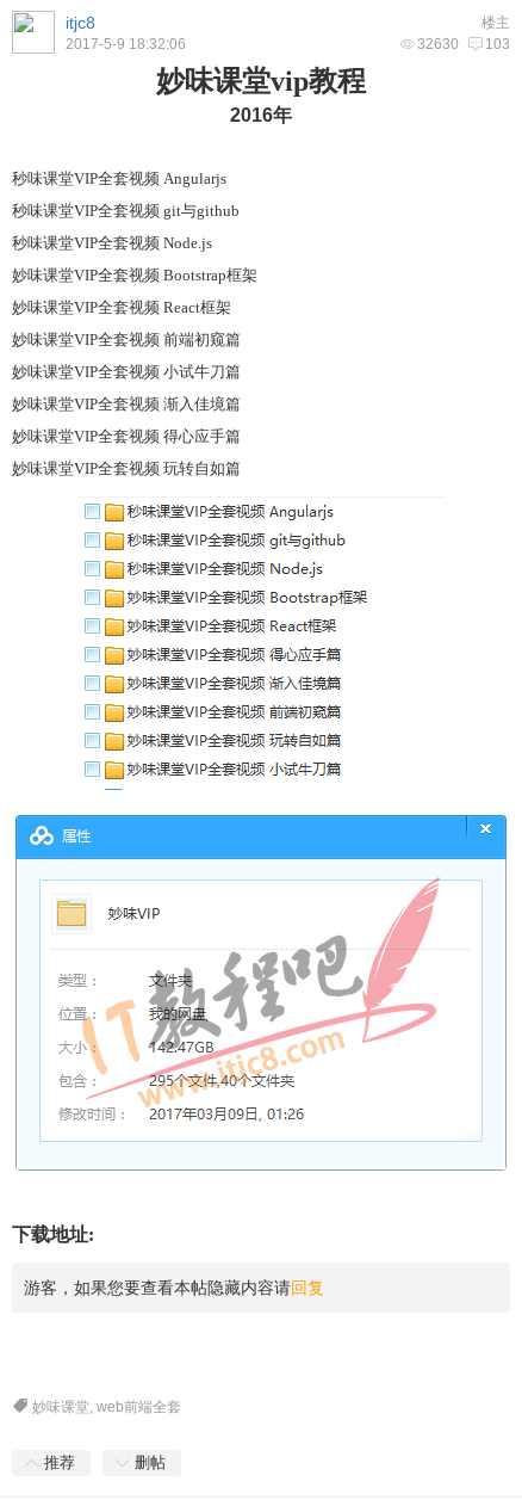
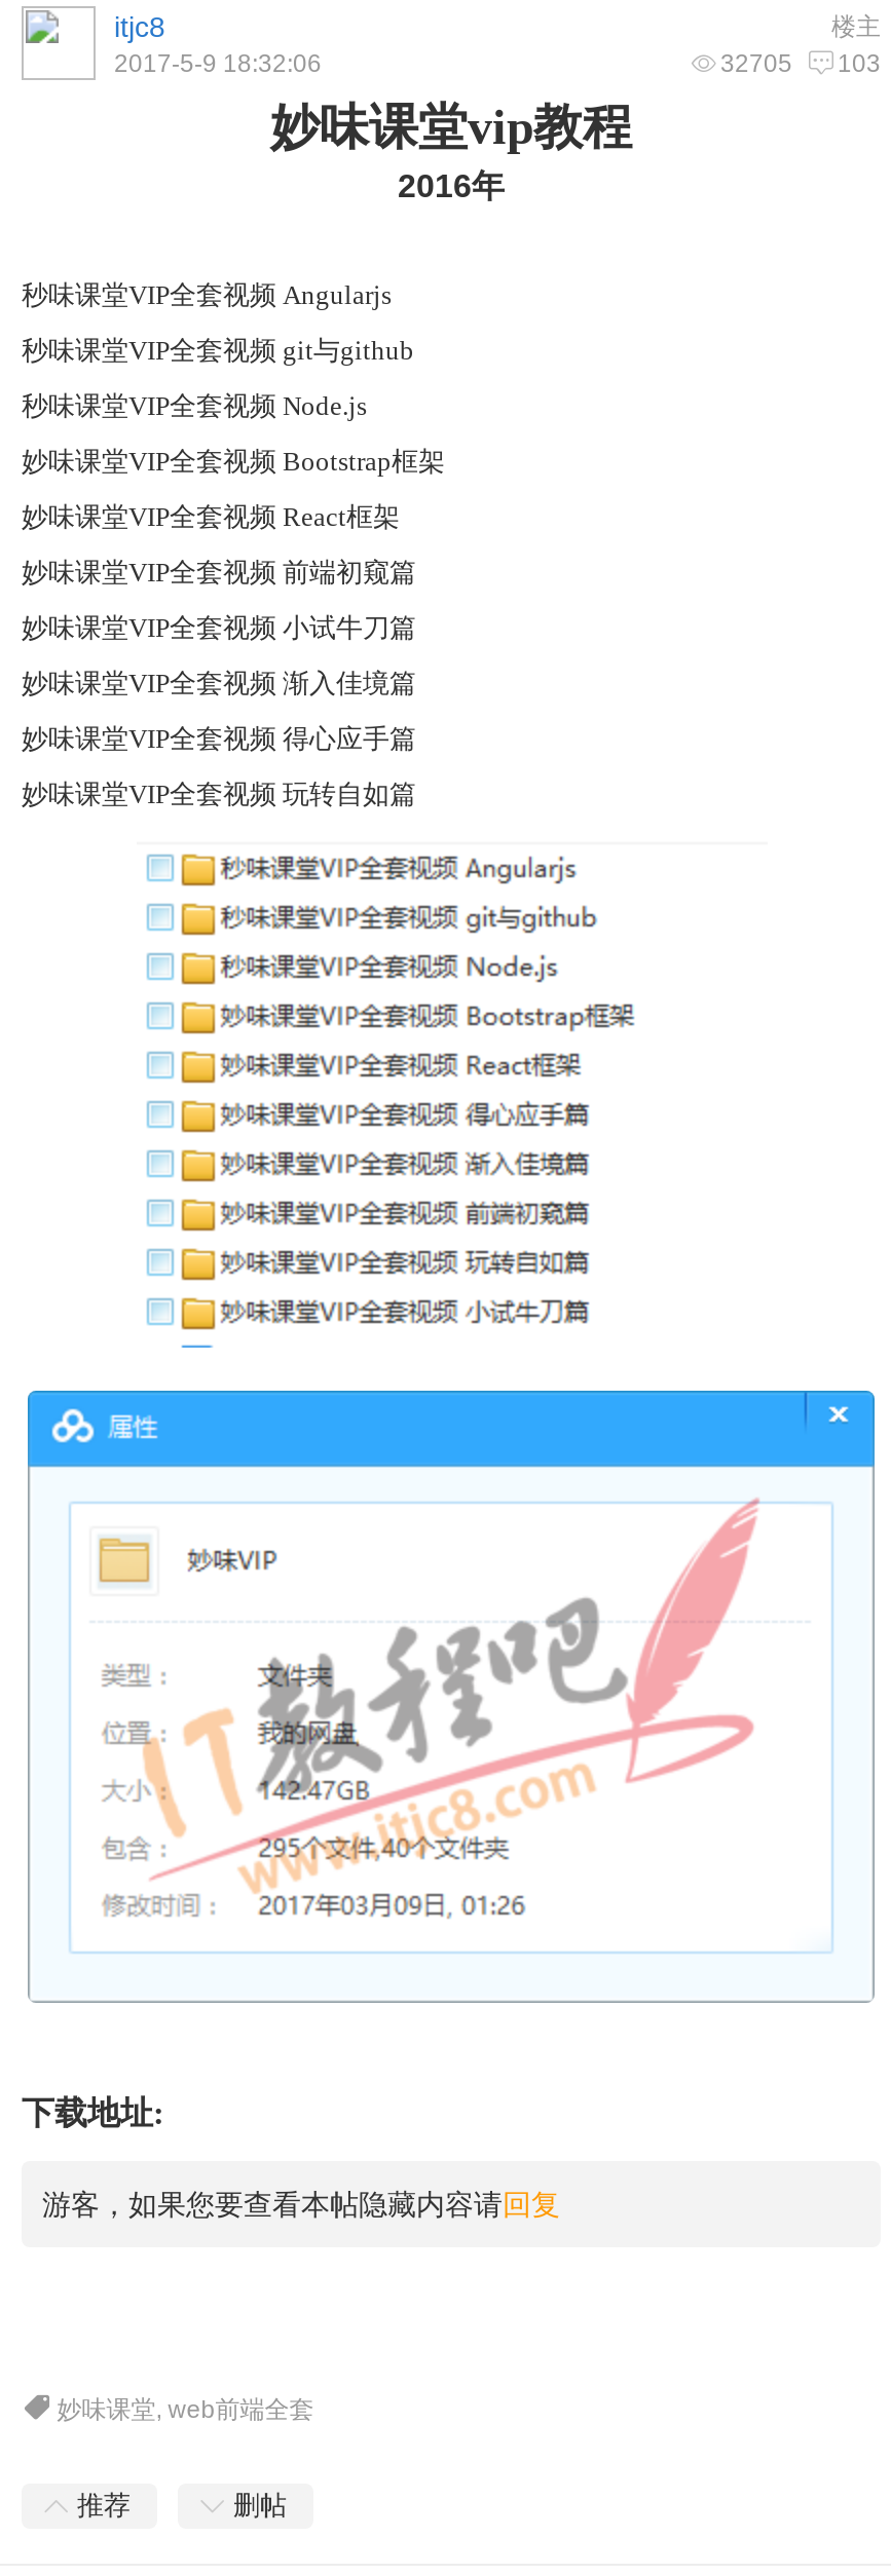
[417,36,510,53] 32630 103 -> [720,49,881,78] 32705 103

